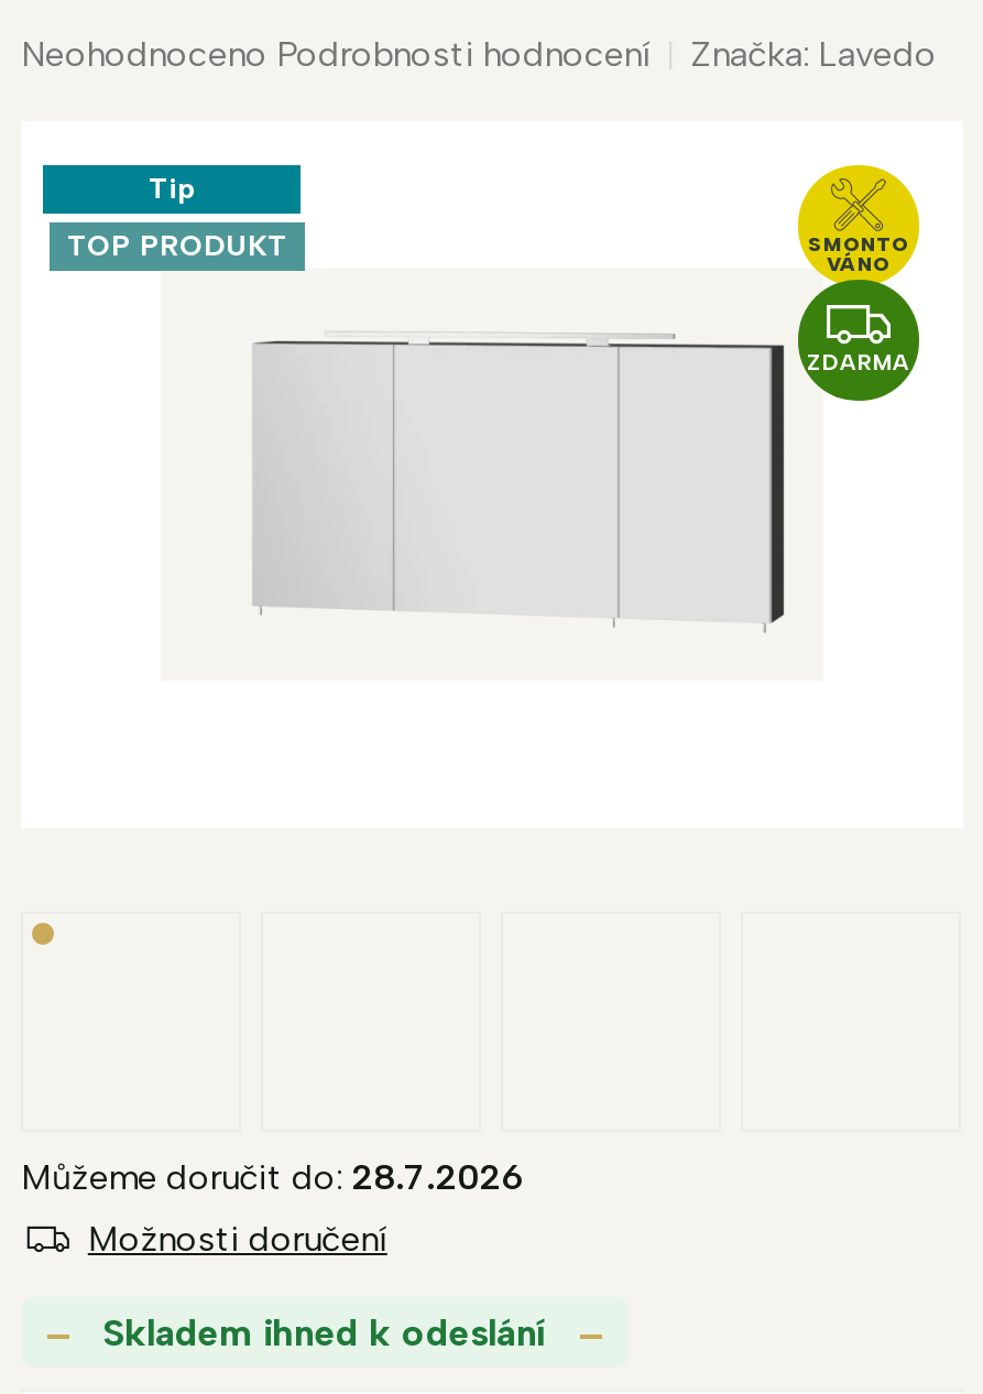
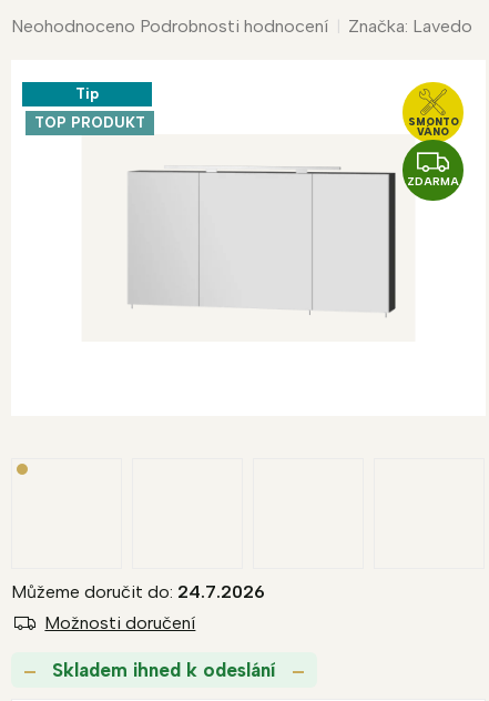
[21,1157,523,1199] Můžeme doručit do: 28.7.2026 -> [11,582,265,603] Můžeme doručit do: 24.7.2026

